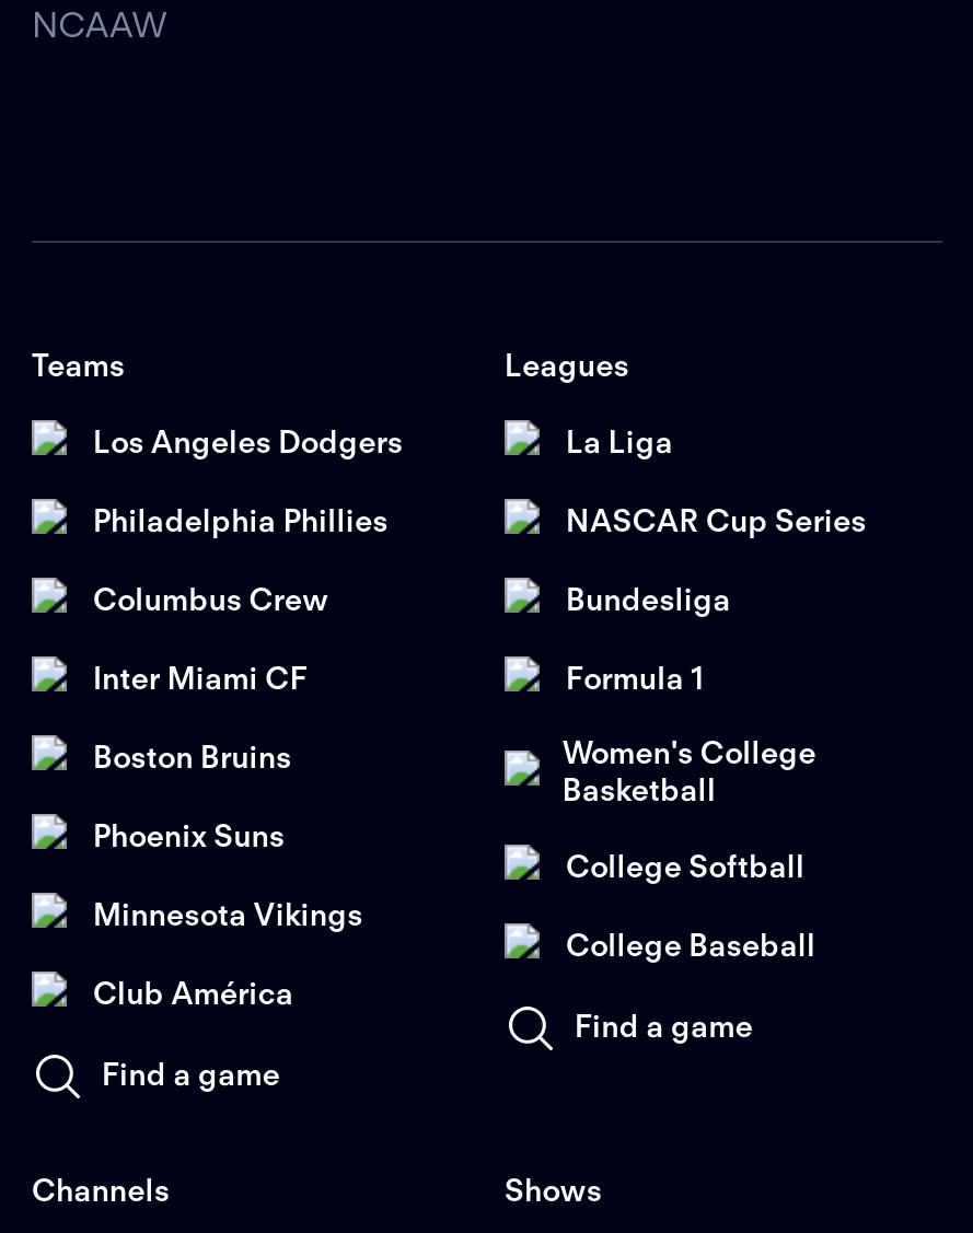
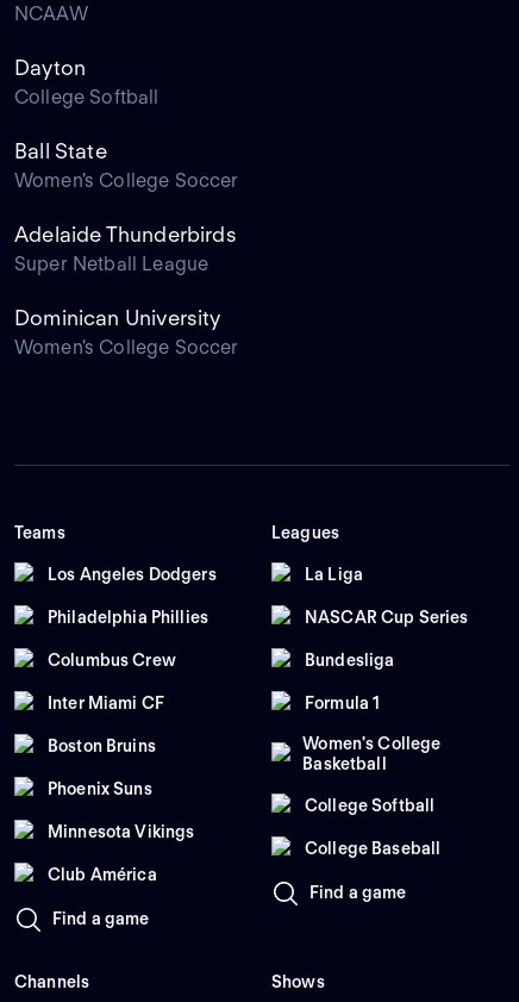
none -> [14,55,239,359] Dayton | College Softball | Ball State | Women's College Soccer | Adelaide Thunderbirds | Super Netball League | Dominican University | Women's College Soccer

